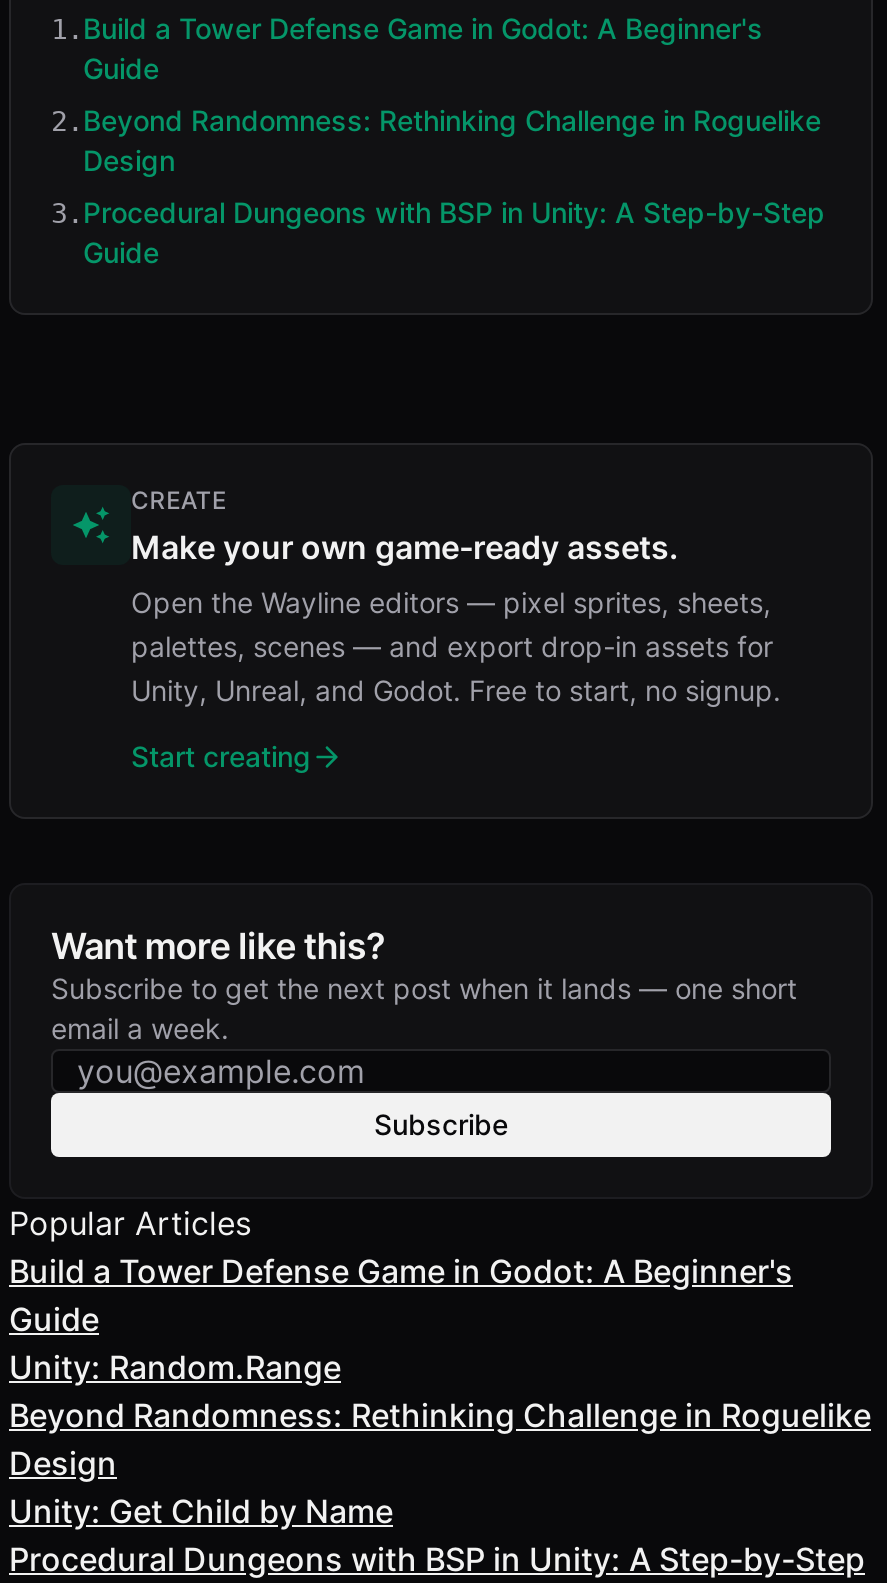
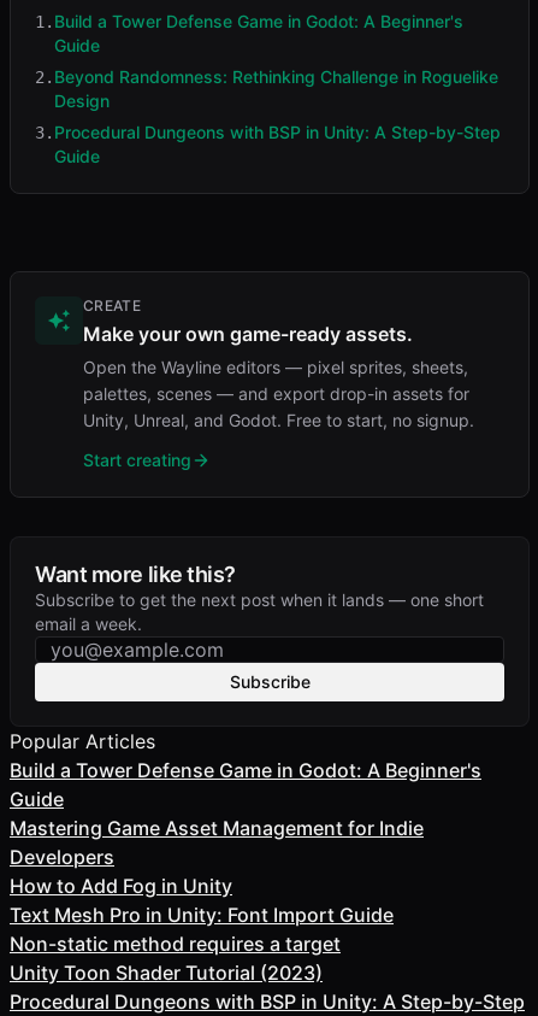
[9,1346,871,1530] Unity: Random.Range | Beyond Randomness: Rethinking Challenge in Roguelike | Design | Unity: Get Child by Name -> [10,816,424,984] Mastering Game Asset Management for Indie | Developers | How to Add Fog in Unity | Text Mesh Pro in Unity: Font Import Guide | Non-static method requires a target | Unity Toon Shader Tutorial (2023)

